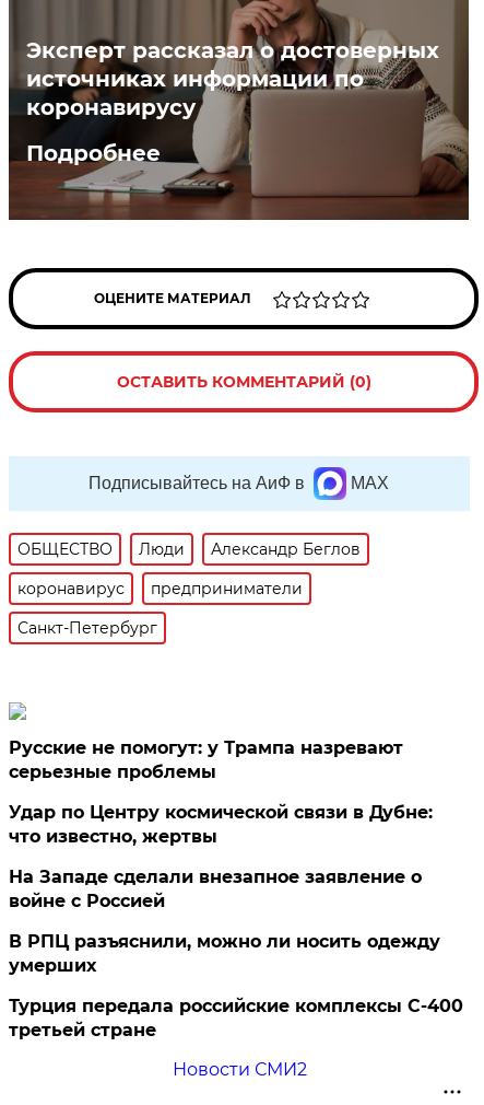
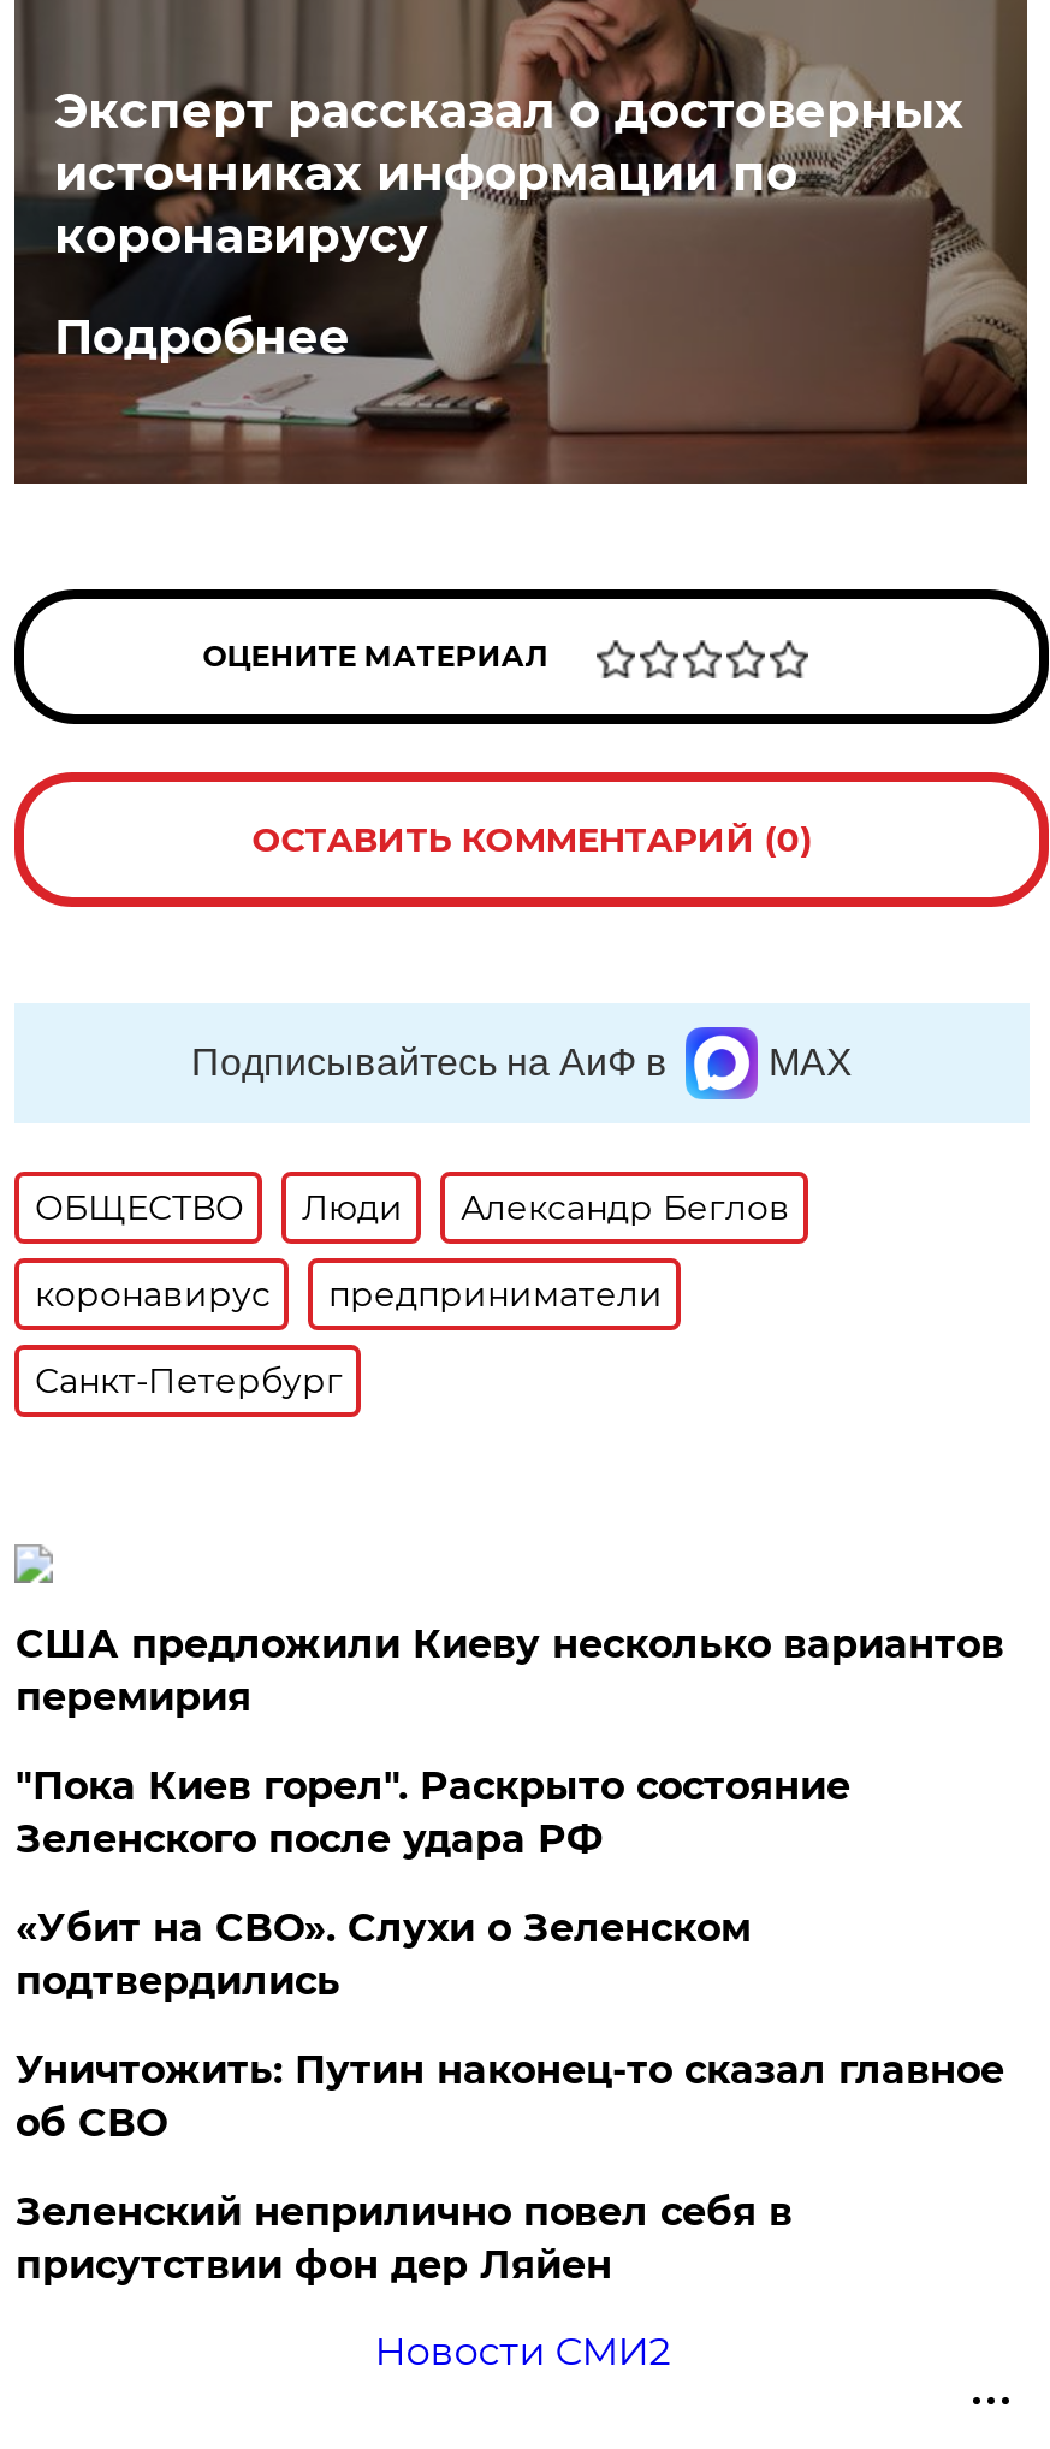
[9,737,404,782] Русские не помогут: у Трампа назревают | серьезные проблемы -> [15,1621,1004,1720] США предложили Киеву несколько вариантов | перемирия
[9,802,433,847] Удар по Центру космической связи в Дубне: | что известно, жертвы -> [15,1763,850,1862] "Пока Киев горел". Раскрыто состояние | Зеленского после удара РФ
[9,866,422,911] На Западе сделали внезапное заявление о | войне с Россией -> [15,1905,751,2004] «Убит на СВО». Слухи о Зеленском | подтвердились
[9,931,441,976] В РПЦ разъяснили, можно ли носить одежду | умерших -> [15,2047,1004,2146] Уничтожить: Путин наконец-то сказал главное | об СВО
[9,995,464,1040] Турция передала российские комплексы С-400 | третьей стране -> [15,2189,792,2288] Зеленский неприлично повел cебя в | присутствии фон дер Ляйен

